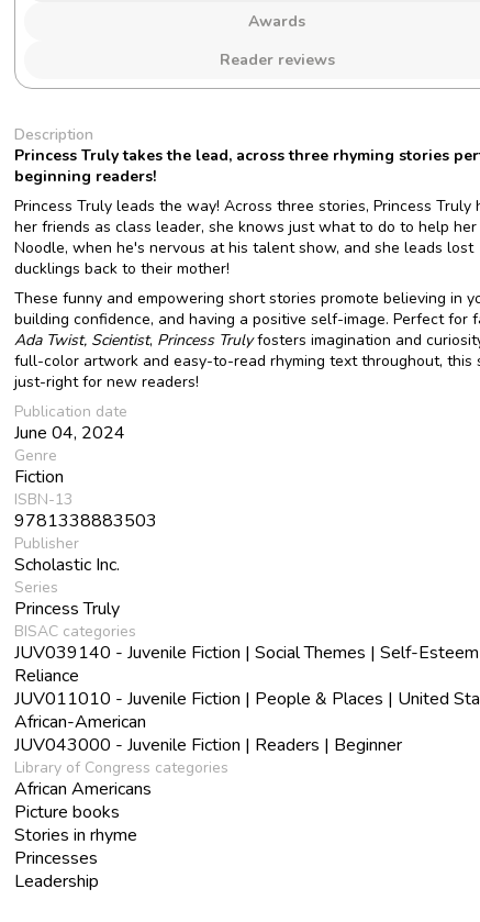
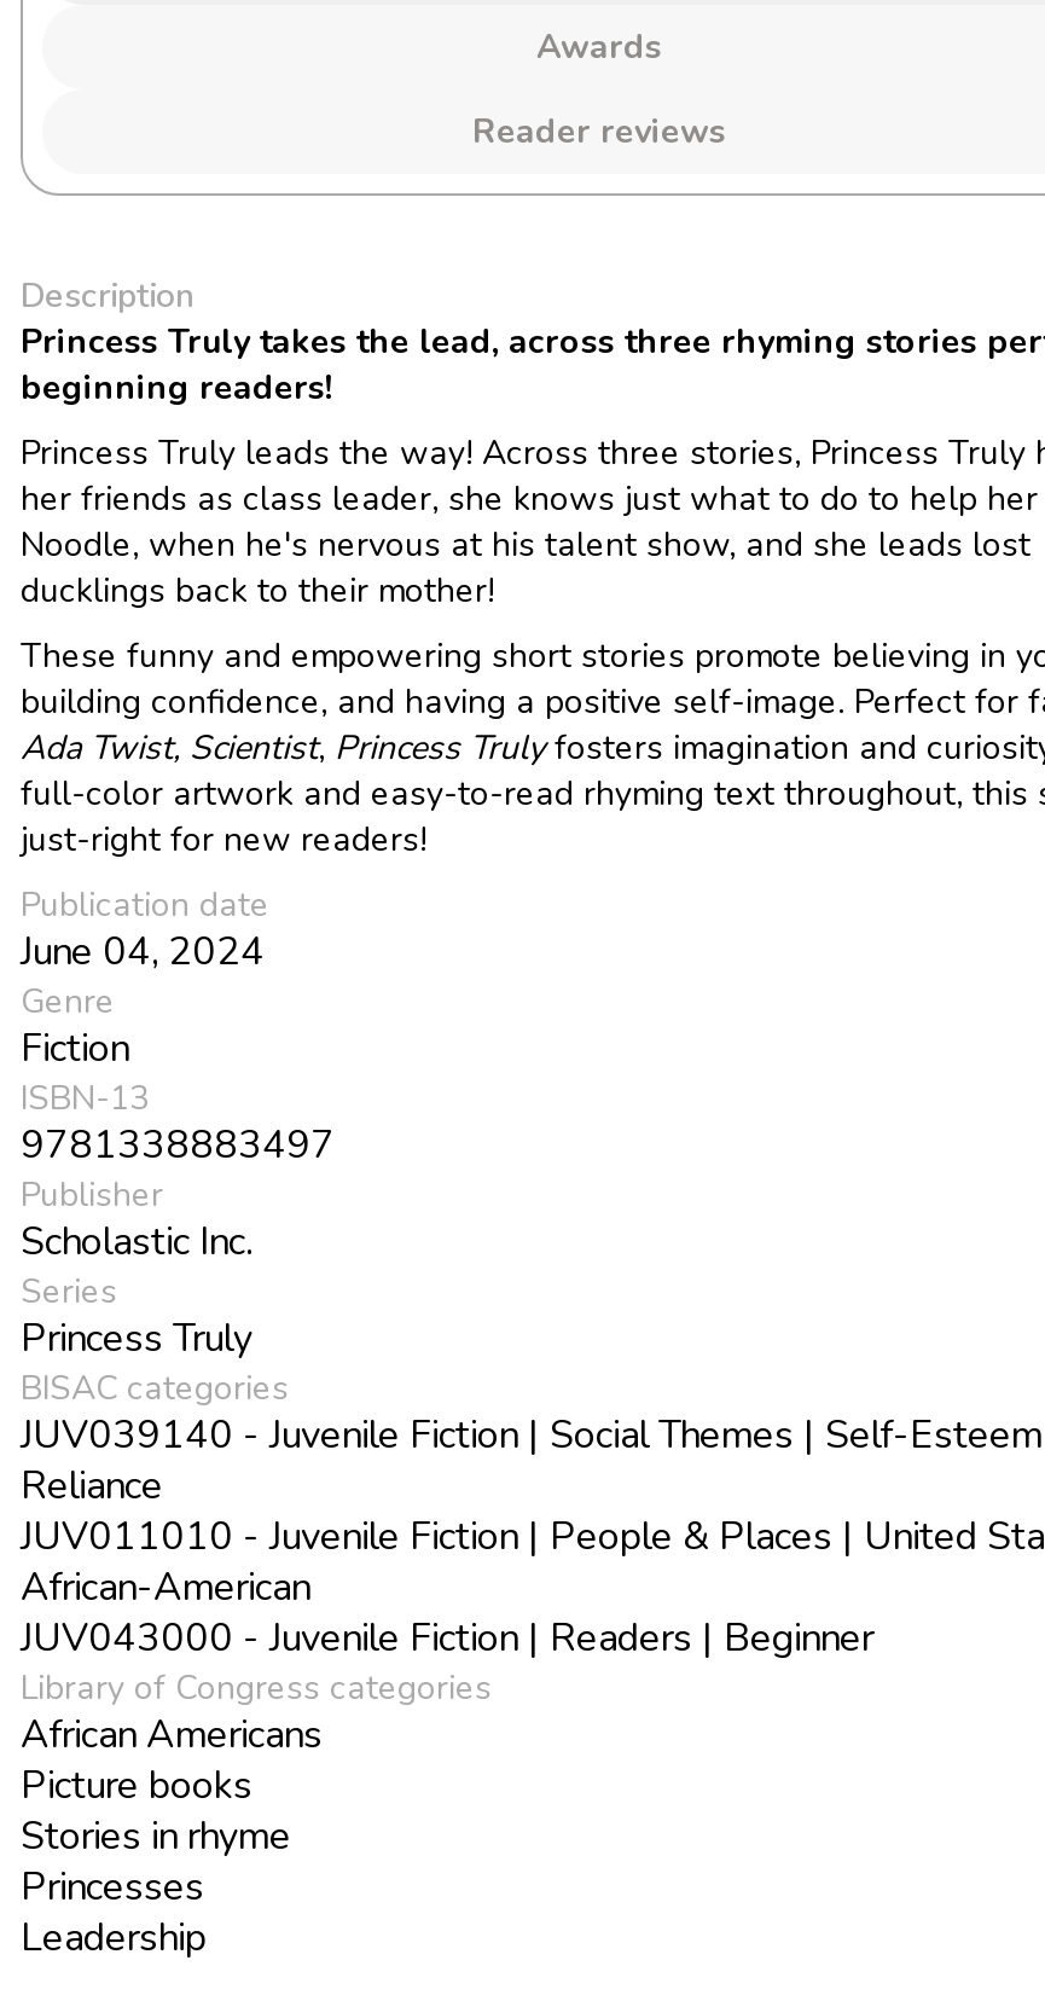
[14,509,157,533] 9781338883503 -> [21,1119,335,1172] 9781338883497

